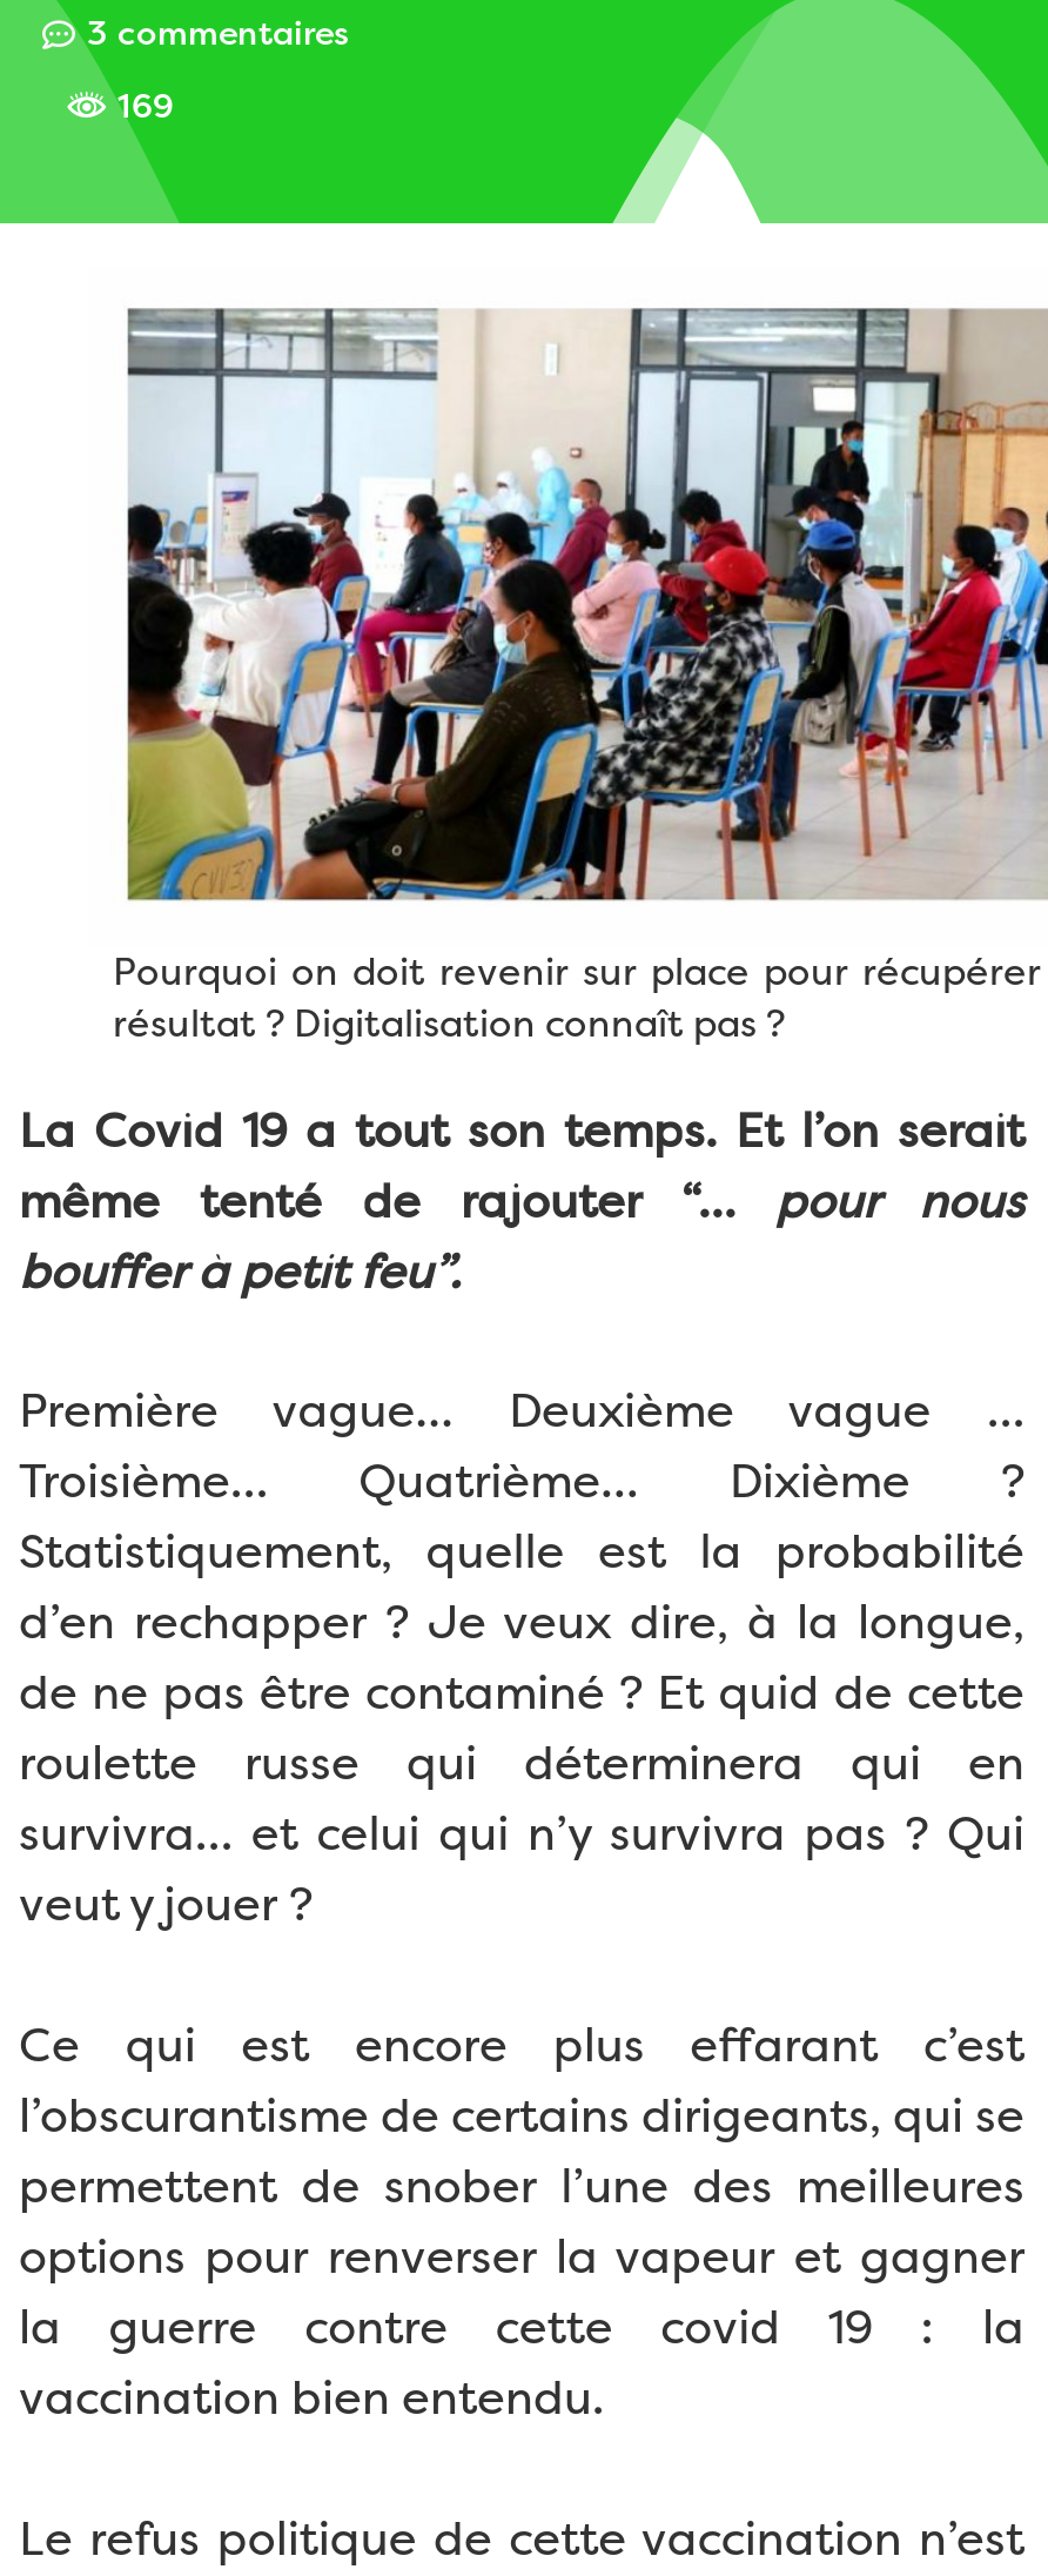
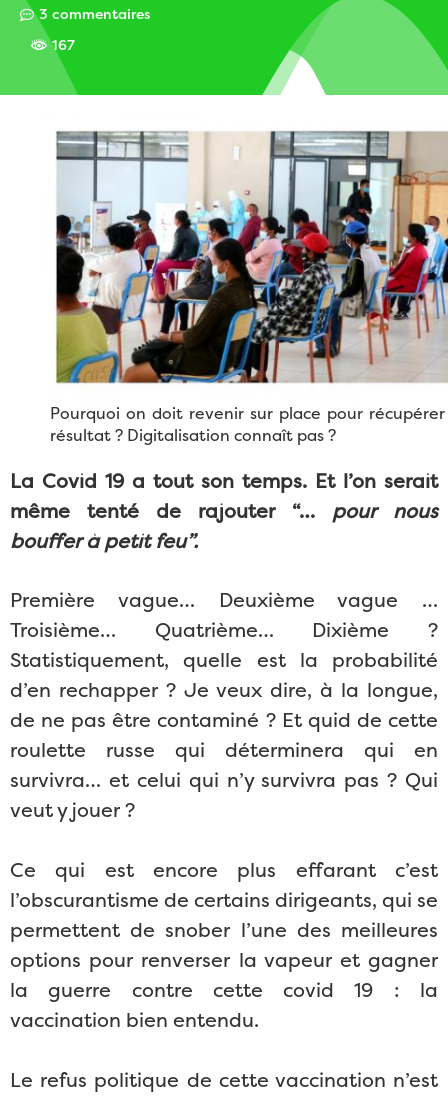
[108,87,174,127] 169 -> [48,37,75,54] 167

